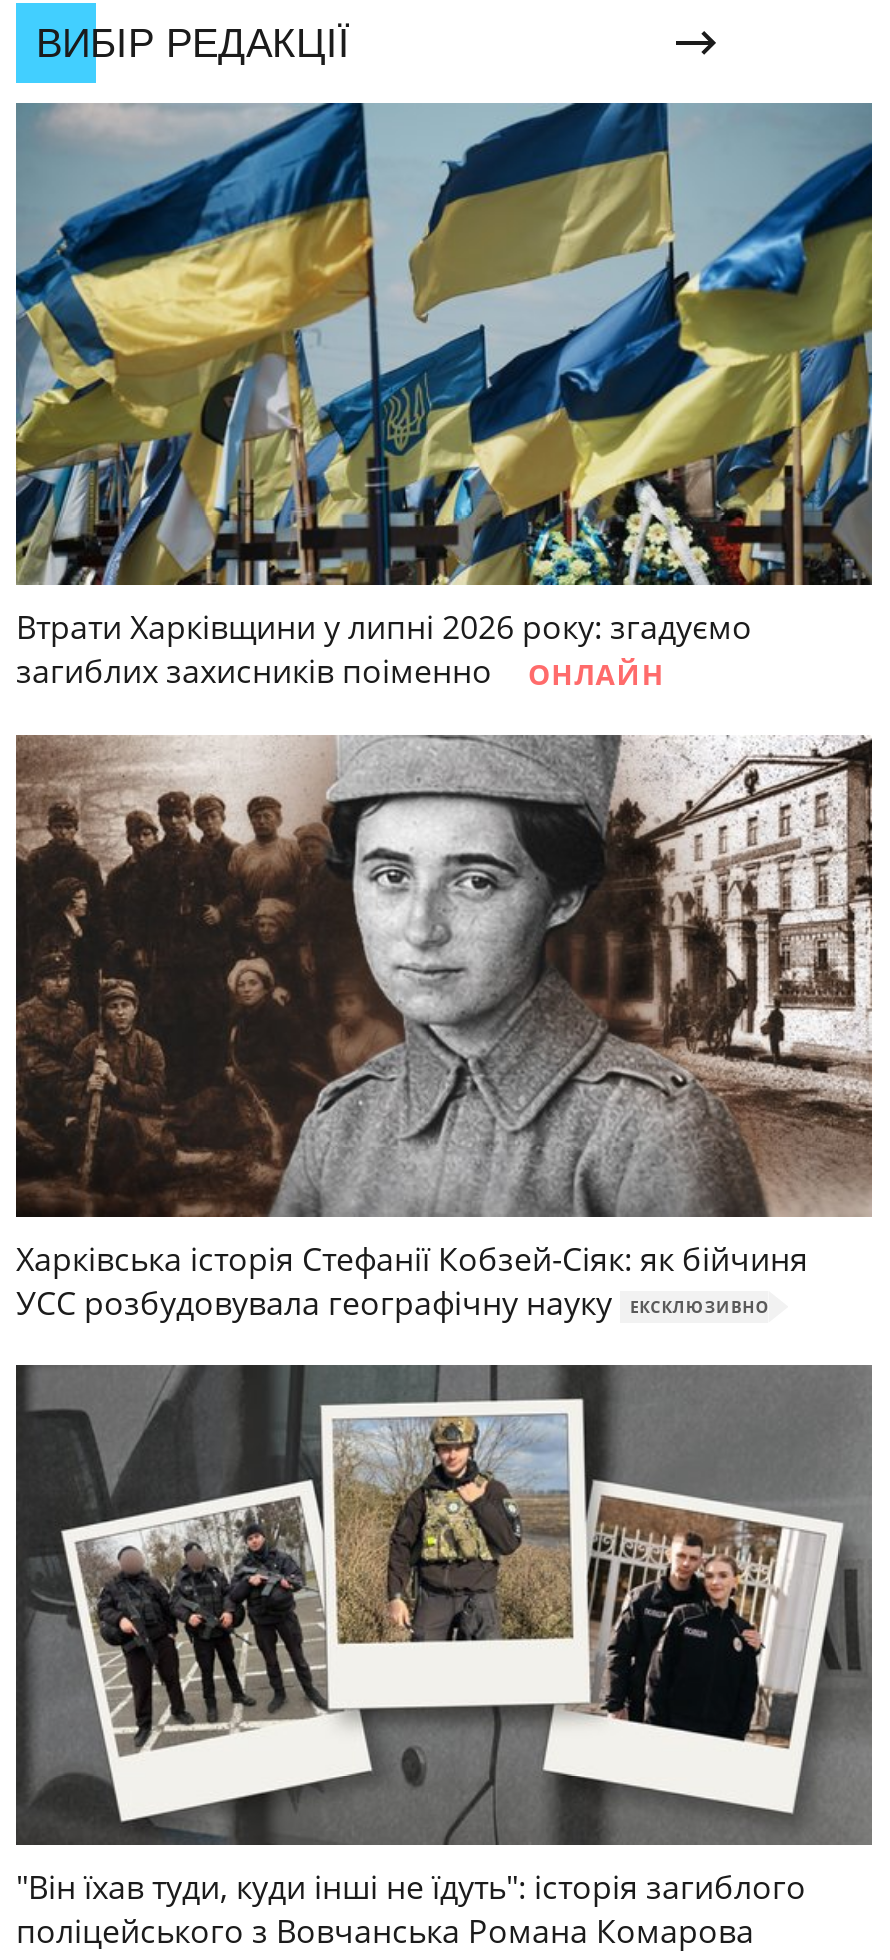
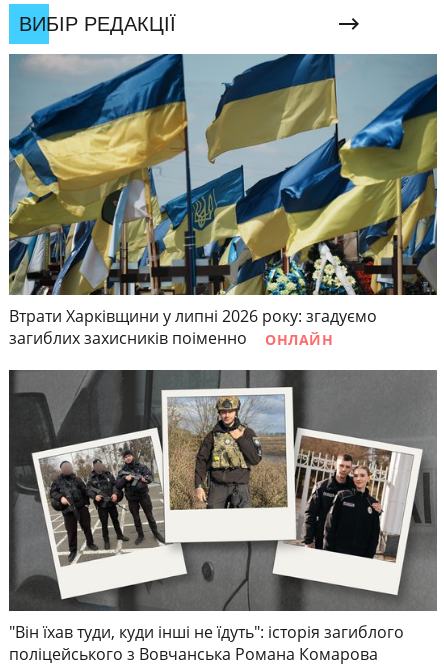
[16,735,872,1324] [image] | Харківська історія Стефанії Кобзей-Сіяк: як бійчиня | УСС розбудовувала географічну науку | ЕКСКЛЮЗИВНО -> none

